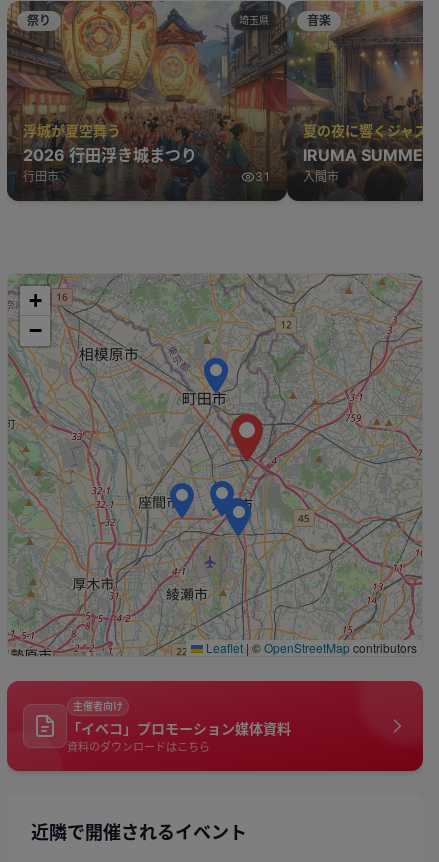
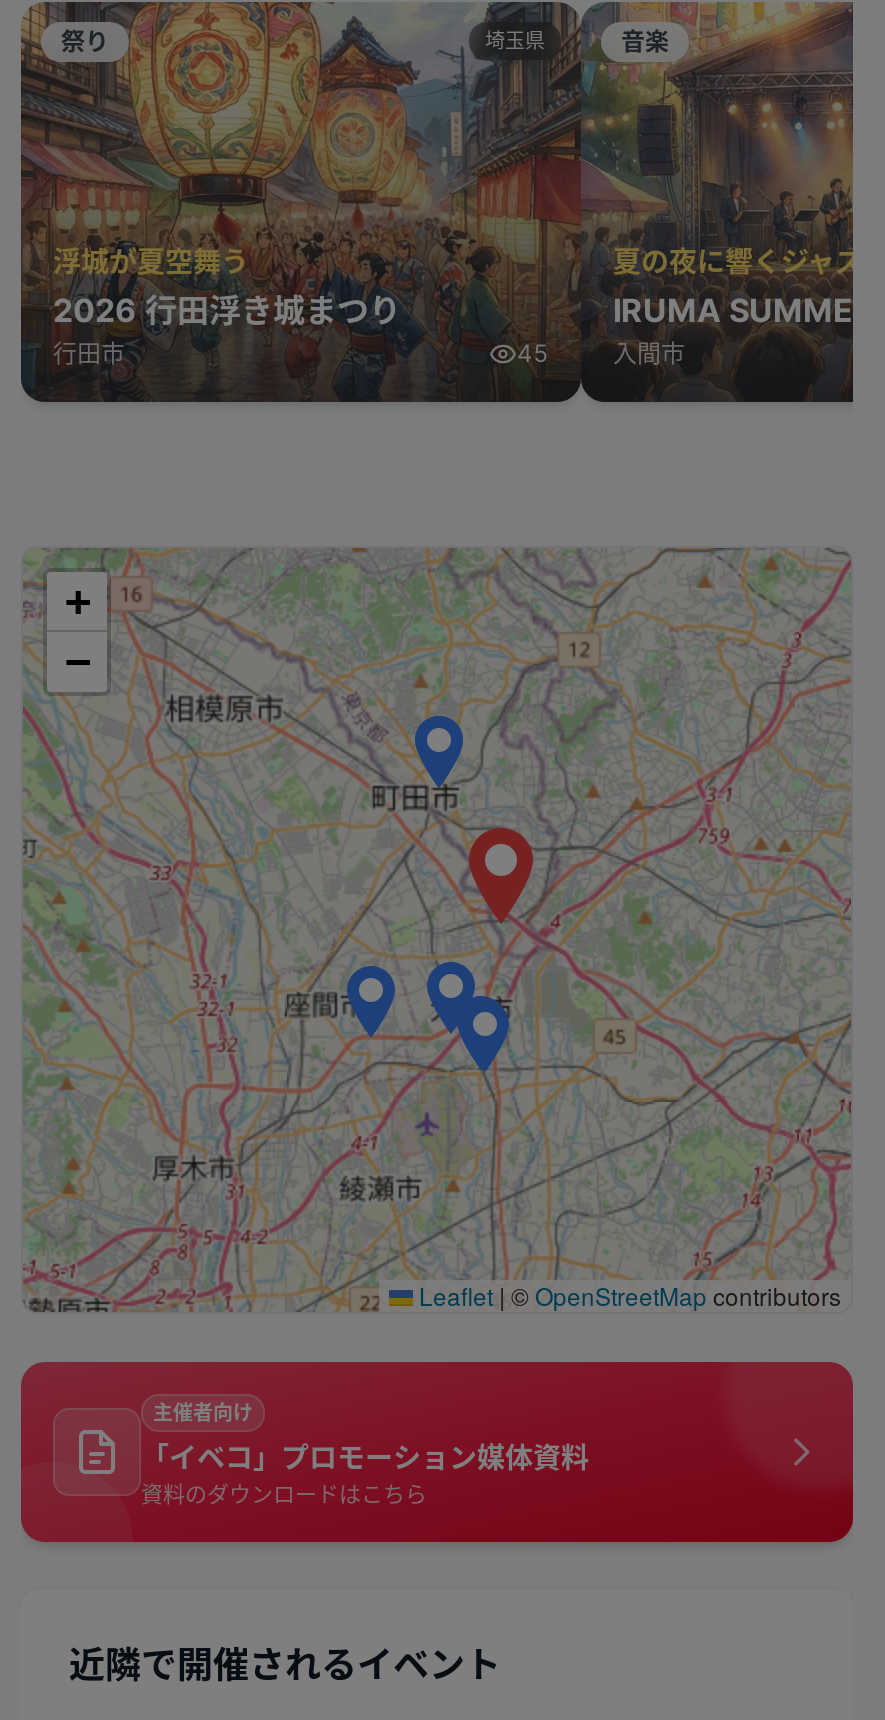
[255,169,271,184] 31 -> [517,338,549,368] 45

